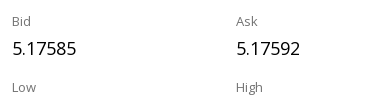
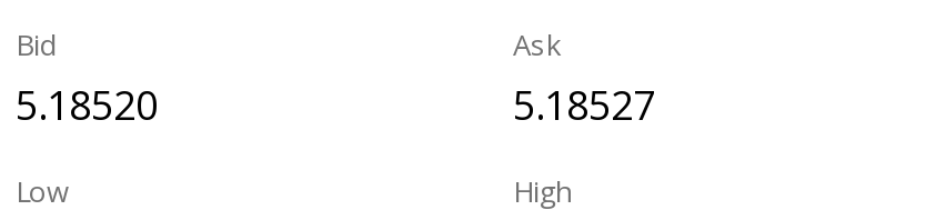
[12,36,76,60] 5.17585 -> [16,78,158,131] 5.18520
[236,36,300,60] 5.17592 -> [513,78,655,131] 5.18527

